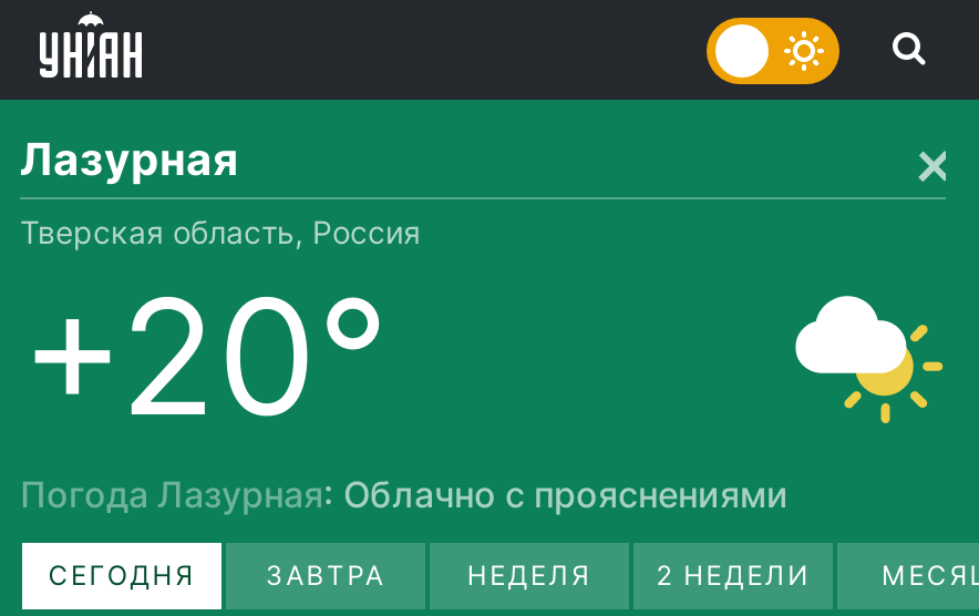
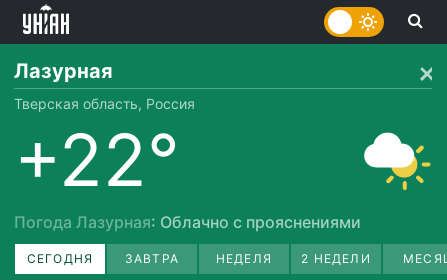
[20,259,390,452] +20° -> [14,116,180,203] +22°

